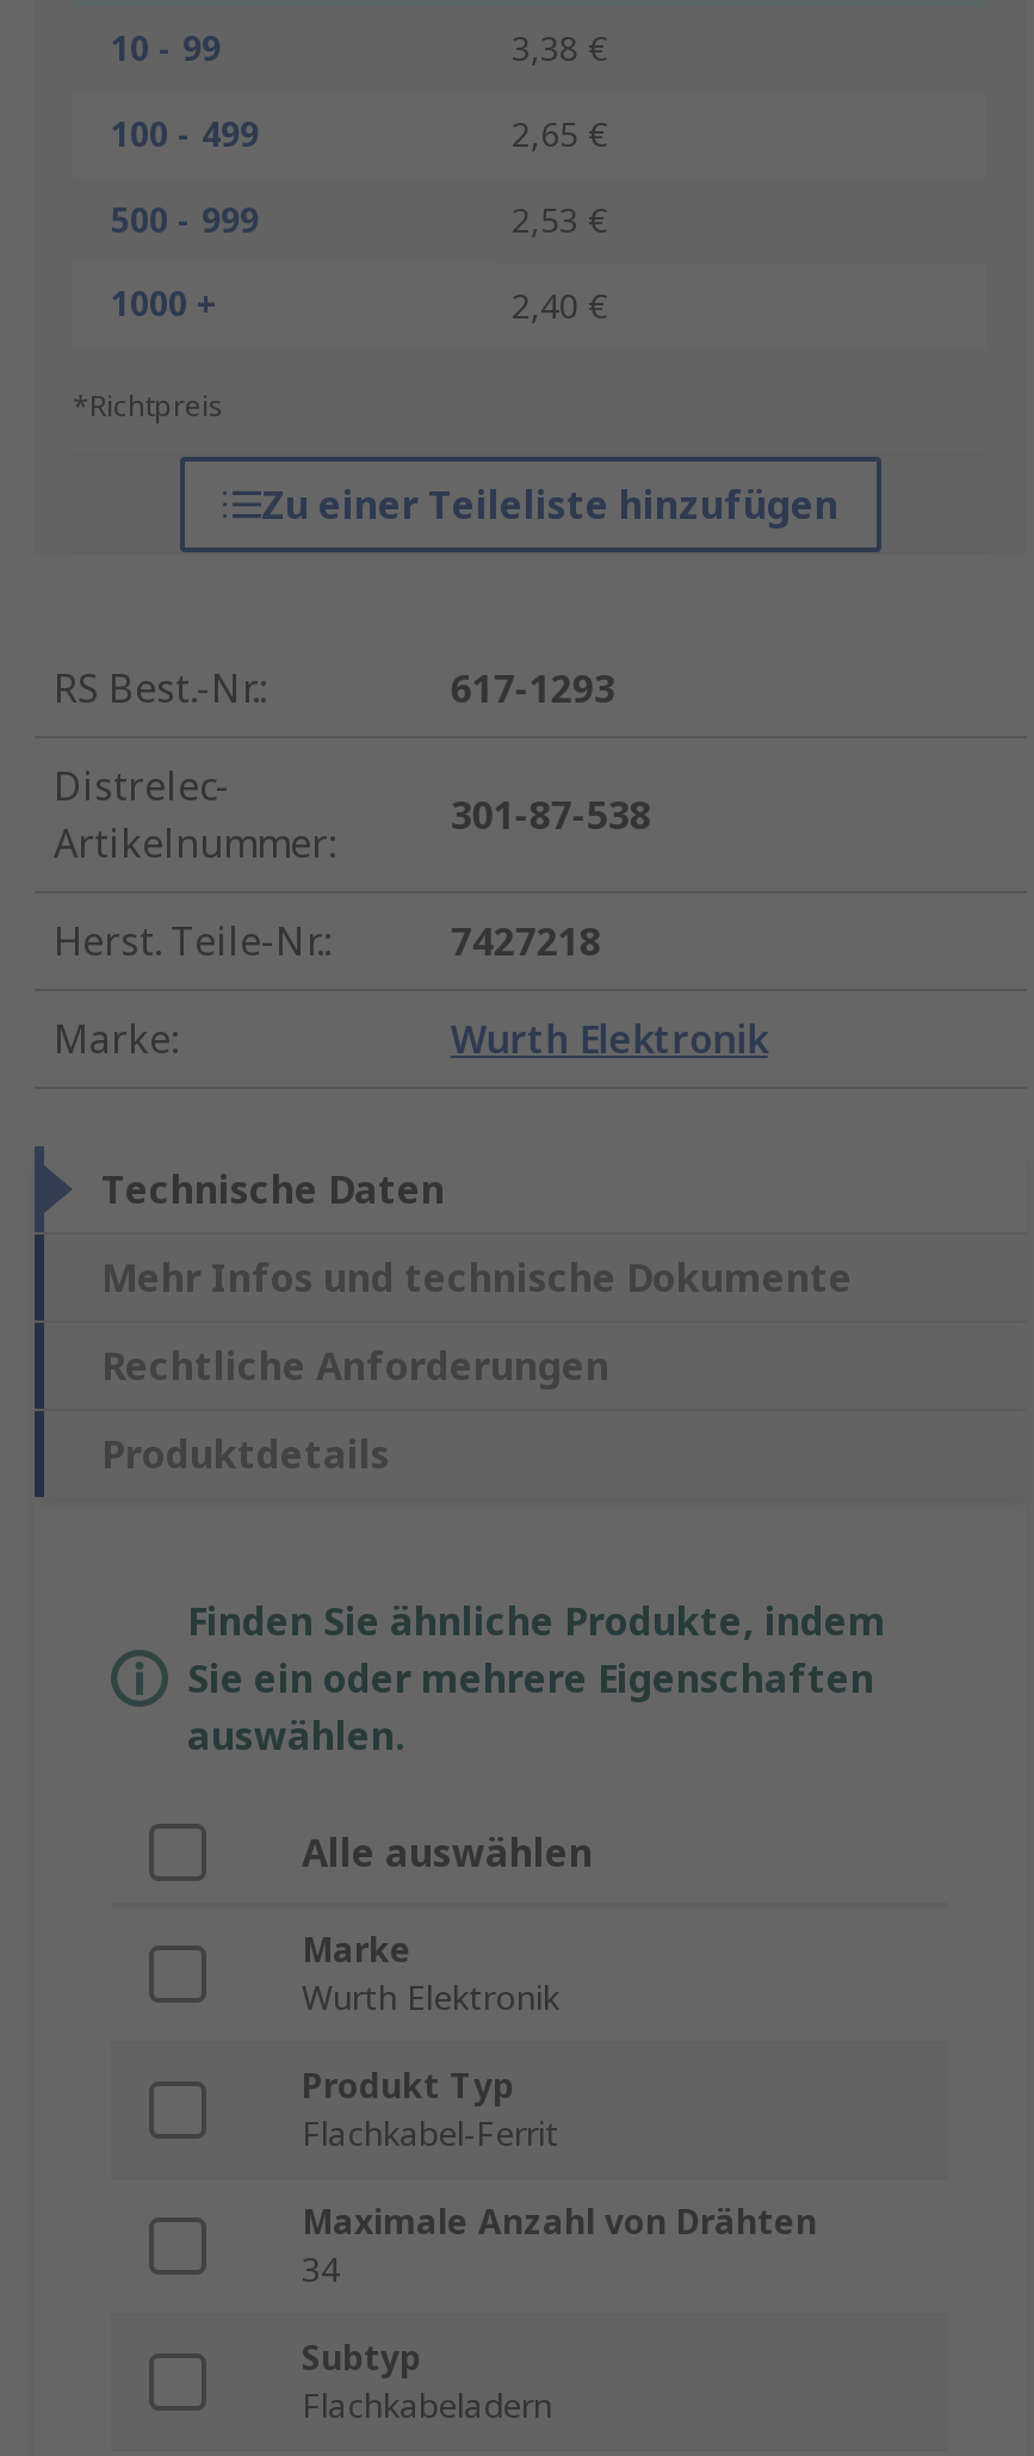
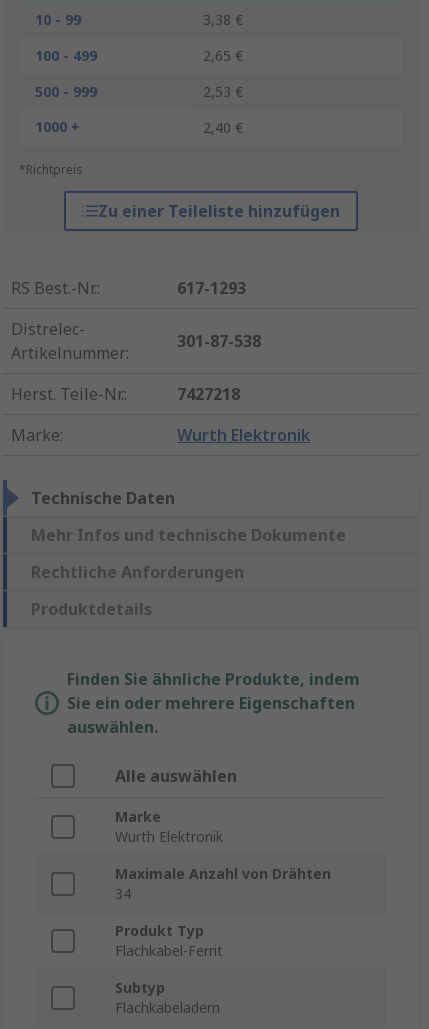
moved [302,2064,559,2157] -> [115,921,223,960]: Produkt Typ | Flachkabel-Ferrit
moved [302,2200,817,2293] -> [115,864,331,903]: Maximale Anzahl von Drähten | 34

